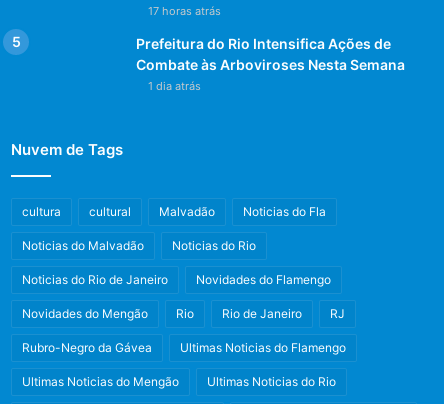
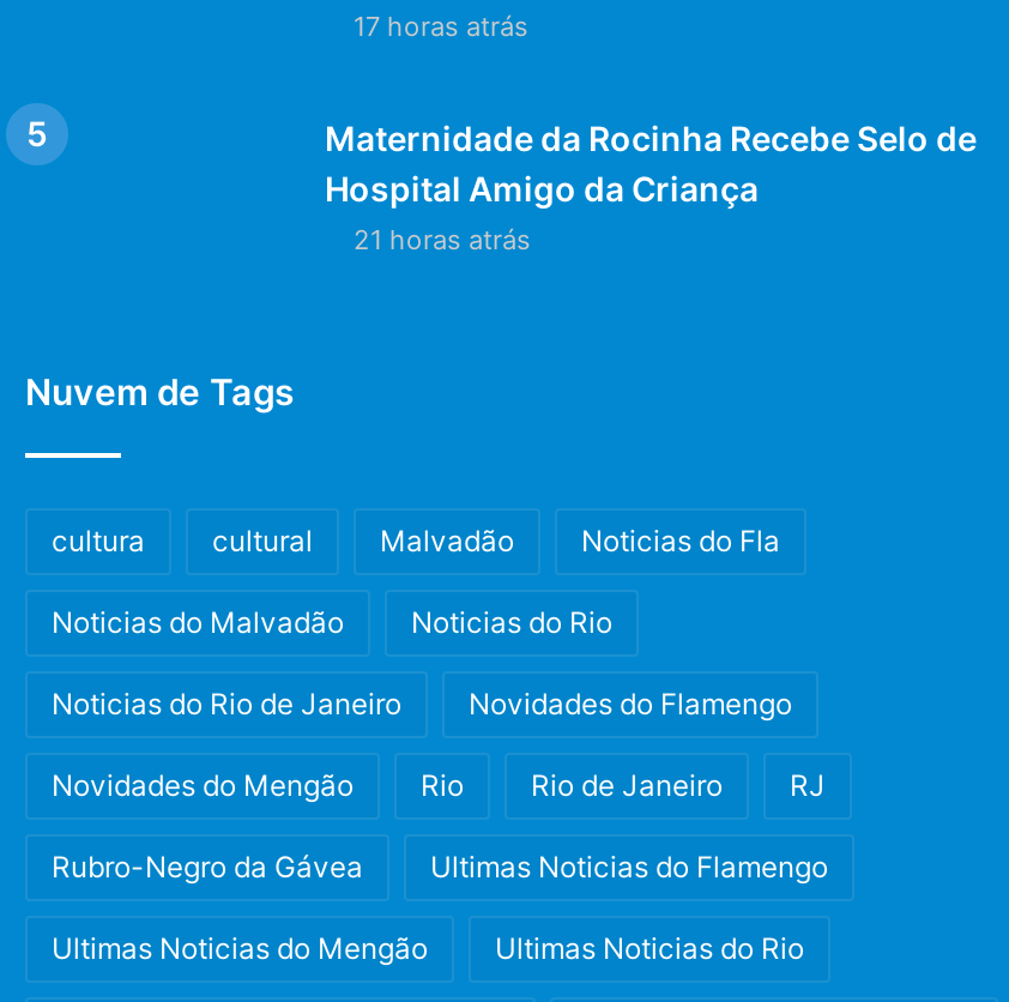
[136,35,405,93] Prefeitura do Rio Intensifica Ações de | Combate às Arboviroses Nesta Semana | 1 dia atrás -> [325,117,977,256] Maternidade da Rocinha Recebe Selo de | Hospital Amigo da Criança | 21 horas atrás

